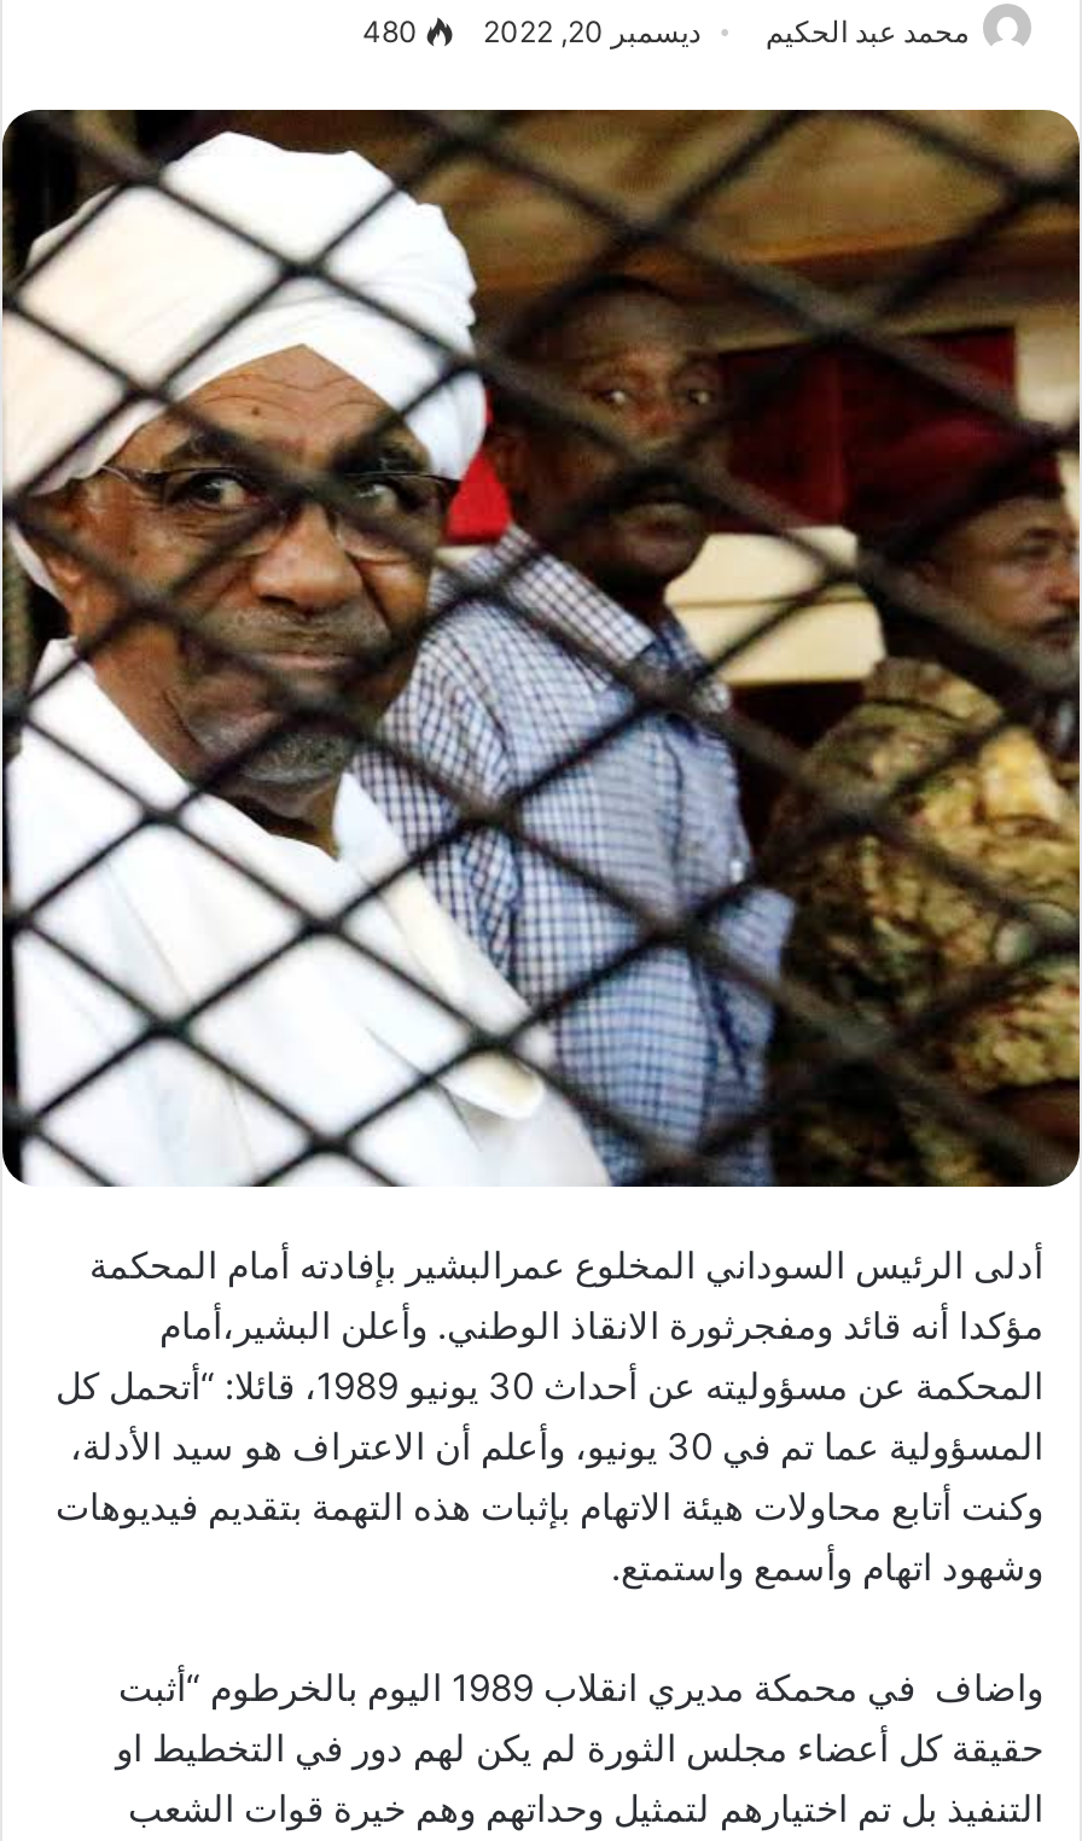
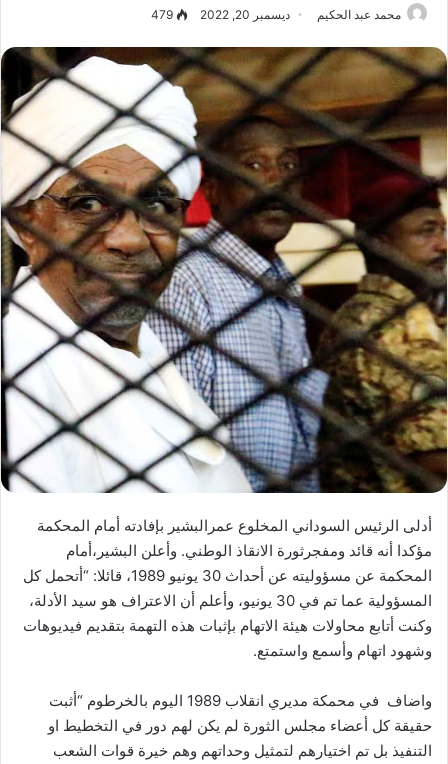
[362,13,418,49] 480 -> [151,7,173,22] 479

